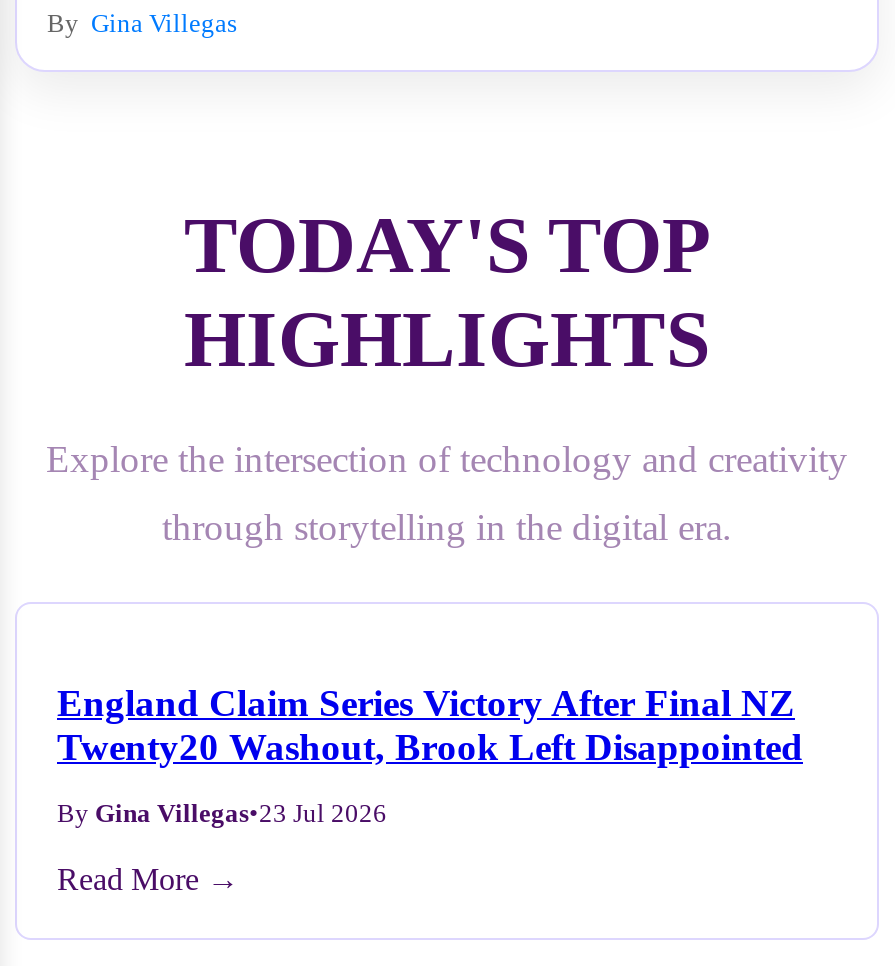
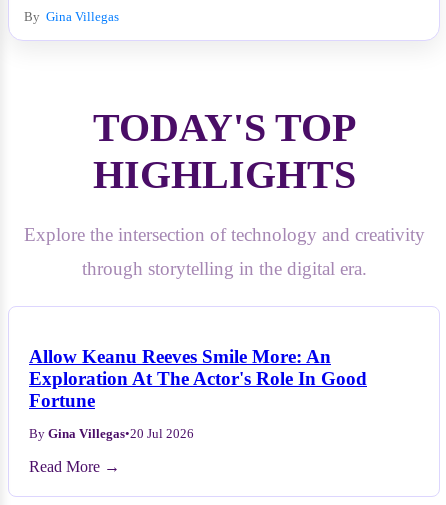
[57,683,803,769] England Claim Series Victory After Final NZ | Twenty20 Washout, Brook Left Disappointed -> [29,346,367,411] Allow Keanu Reeves Smile More: An | Exploration At The Actor's Role In Good | Fortune
[57,801,387,829] By Gina Villegas•23 Jul 2026 -> [29,427,194,441] By Gina Villegas•20 Jul 2026

